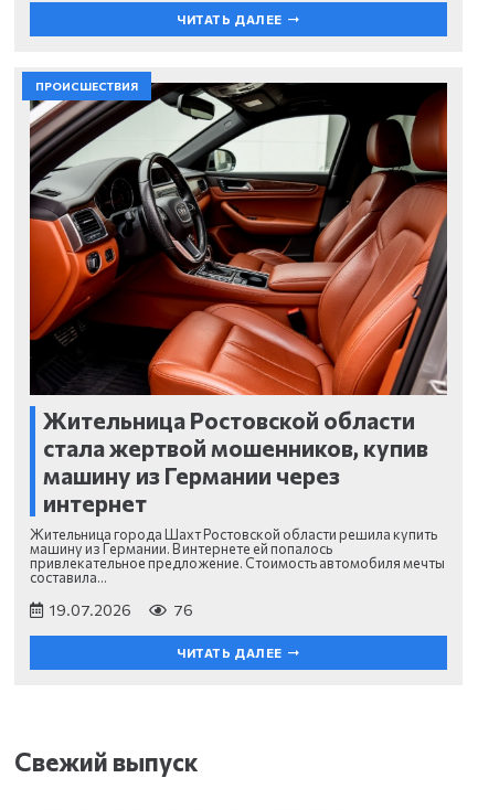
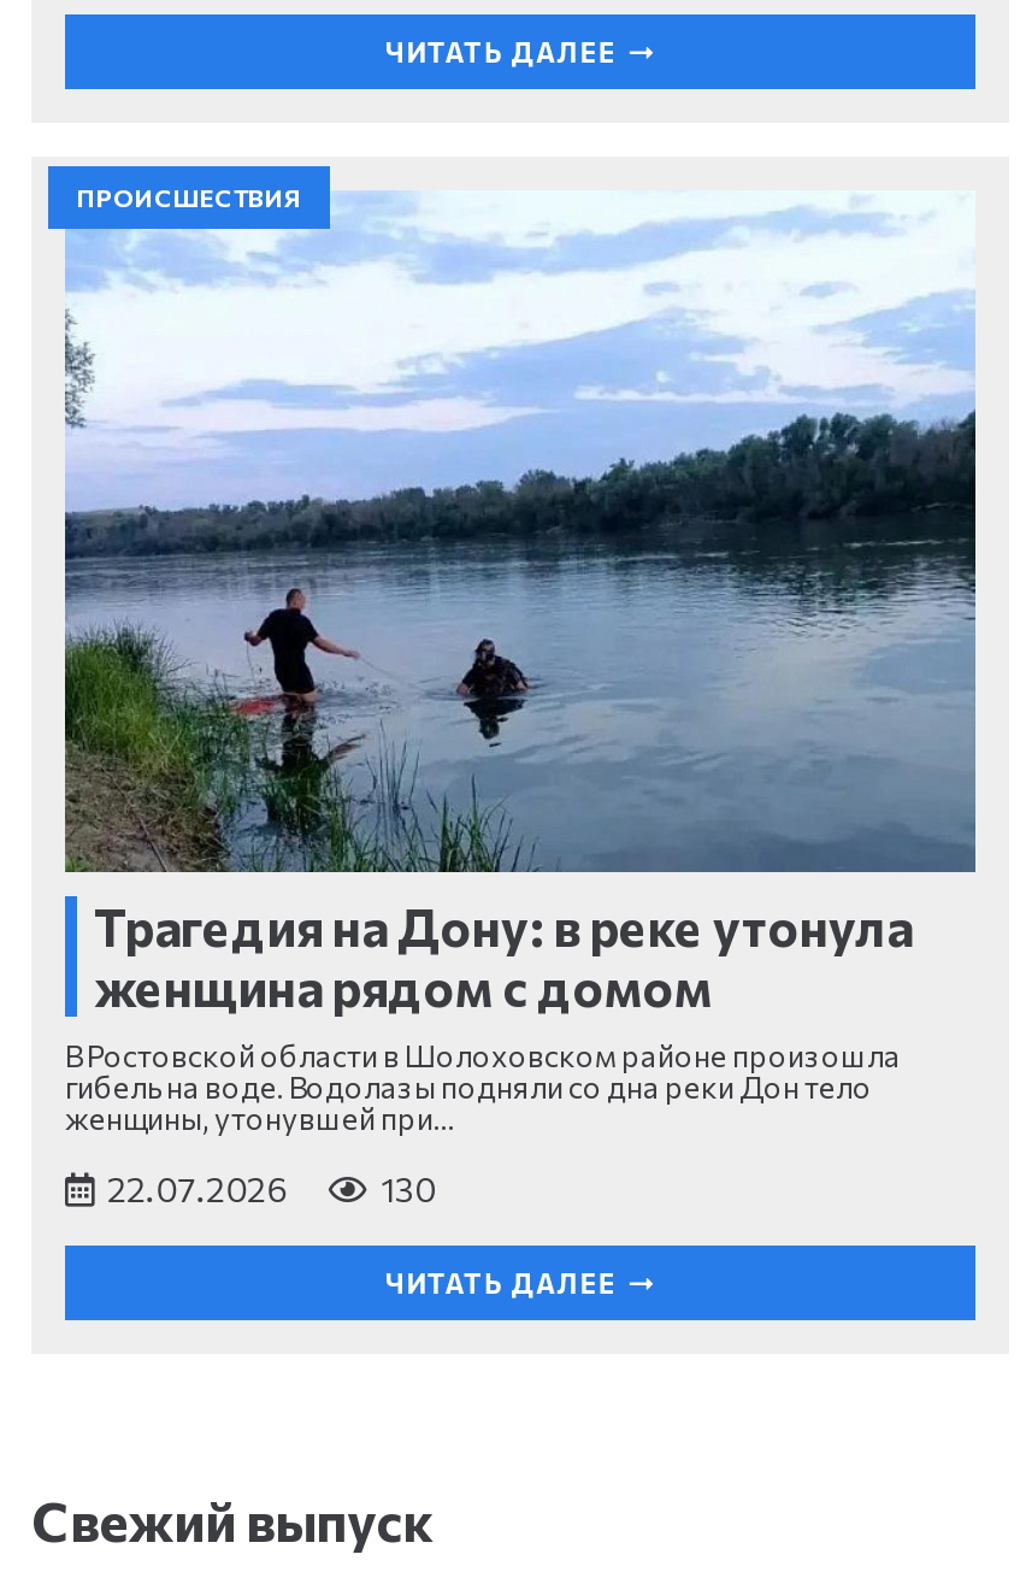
[29,82,448,586] [image] | Жительница Ростовской области | стала жертвой мошенников, купив | машину из Германии через | интернет | Жительница города Шахт Ростовской области решила купить | машину из Германии. В интернете ей попалось | привлекательное предложение. Стоимость автомобиля мечты | составила… -> [63,190,975,1137] [image] | Трагедия на Дону: в реке утонула | женщина рядом с домом | В Ростовской области в Шолоховском районе произошла | гибель на воде. Водолазы подняли со дна реки Дон тело | женщины, утонувшей при…
[49,600,193,619] 19.07.2026 | 76 -> [107,1168,436,1209] 22.07.2026 | 130

